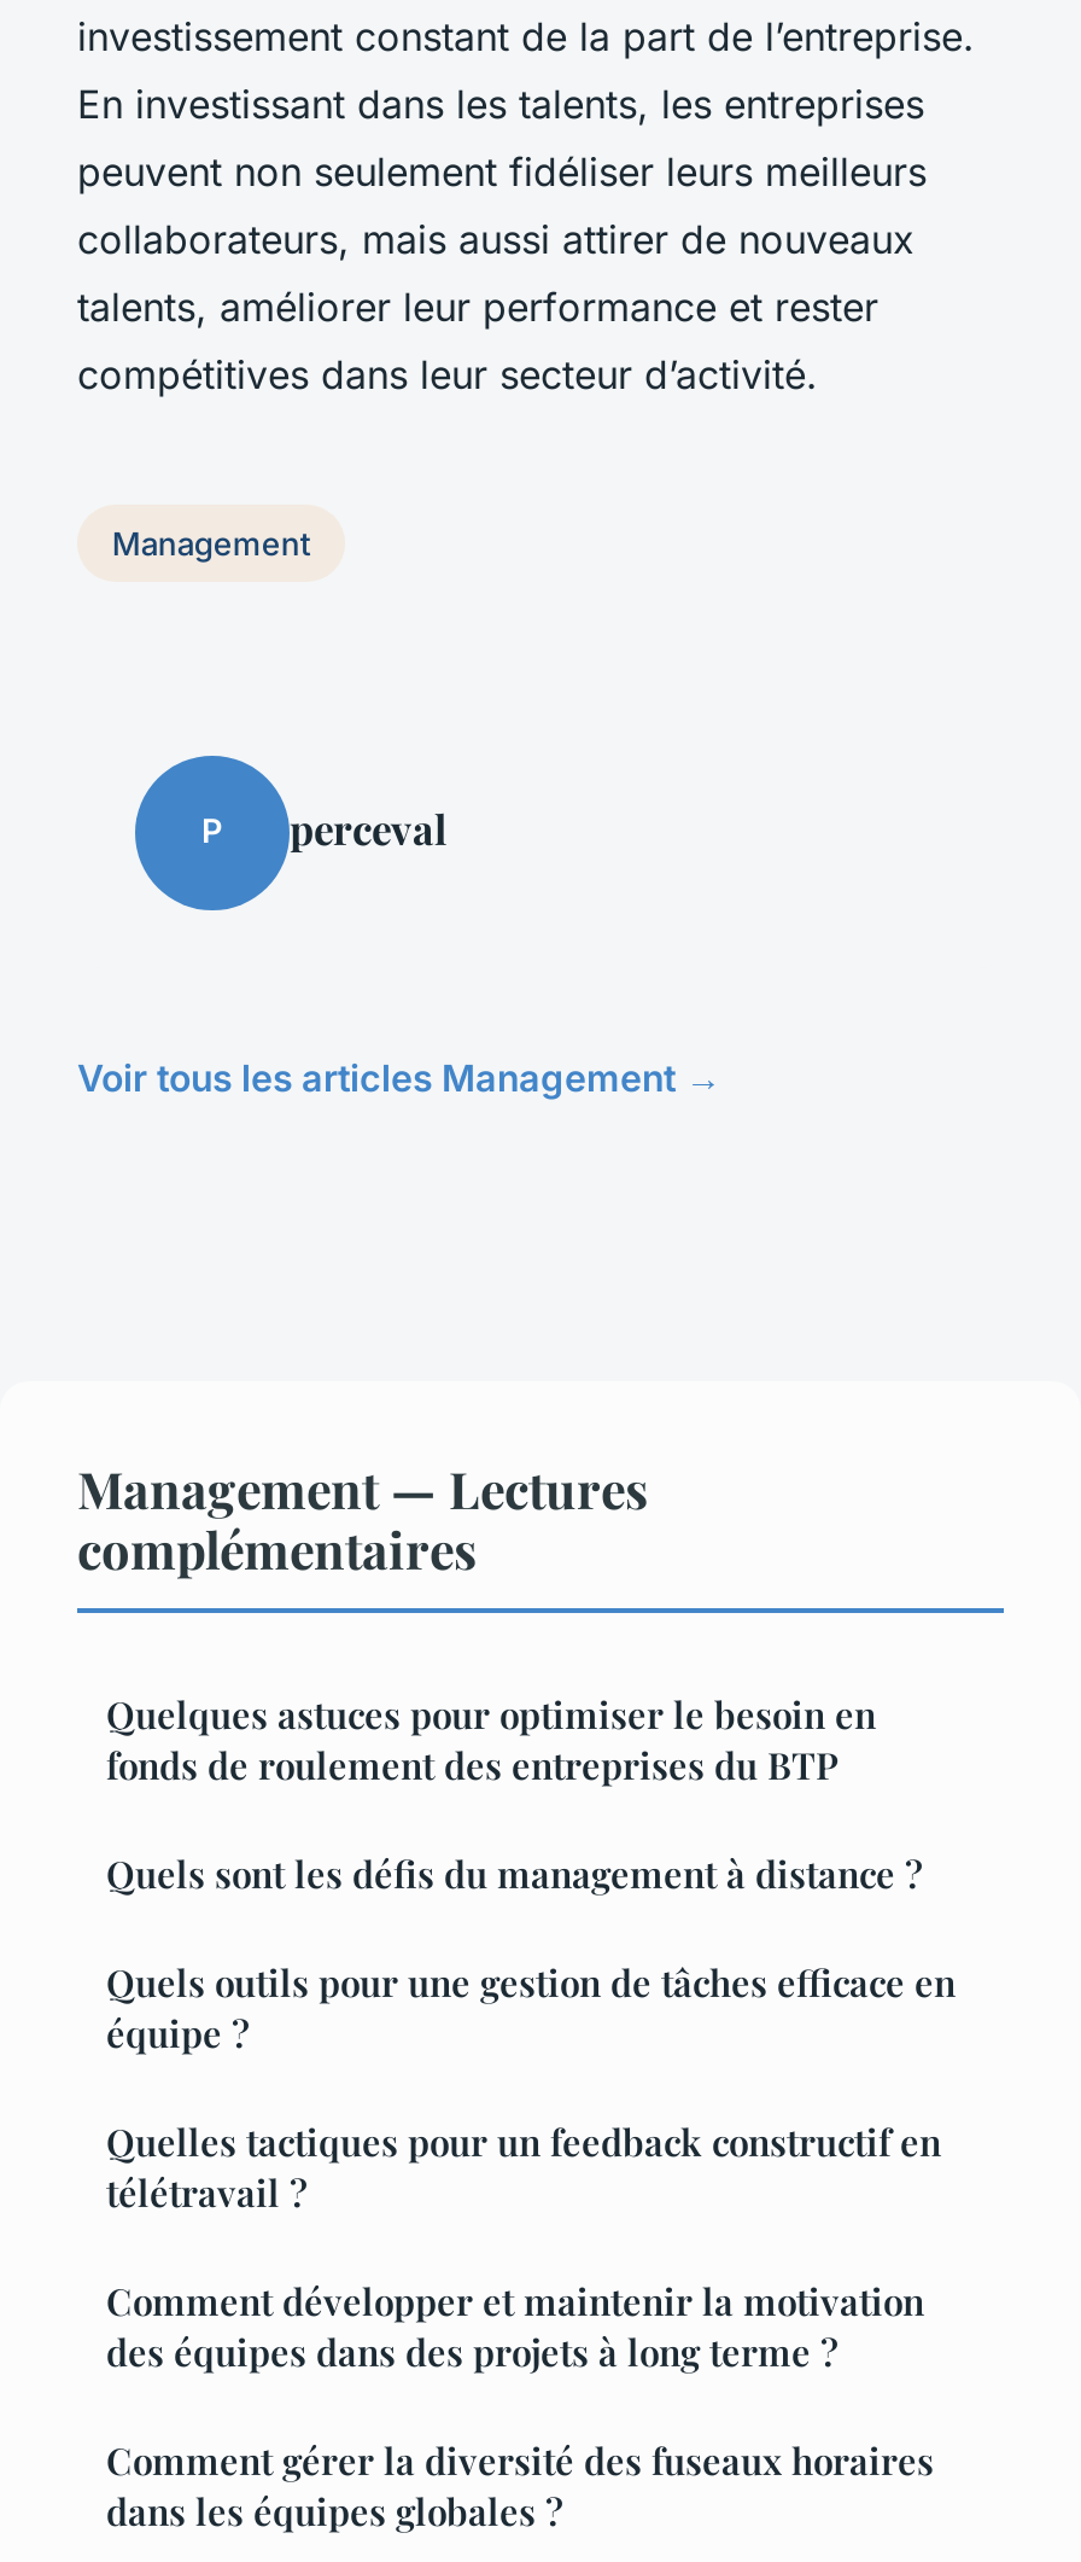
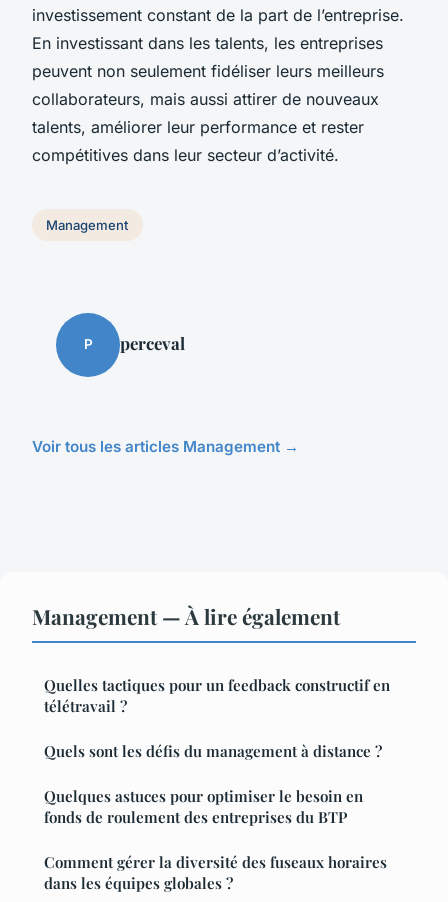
[77,1453,956,2056] Management — Lectures | complémentaires | Quels outils pour une gestion de tâches efficace en | équipe ? -> [32,602,340,630] Management — À lire également
moved [106,1689,922,1897] -> [44,741,382,827]: Quels sont les défis du management à distance ? | Quelques astuces pour optimiser le besoin en | fonds de roulement des entreprises du BTP
moved [106,2117,941,2216] -> [44,675,390,716]: Quelles tactiques pour un feedback constructif en | télétravail ?
[106,2276,924,2375] Comment développer et maintenir la motivation | des équipes dans des projets à long terme ? -> none

